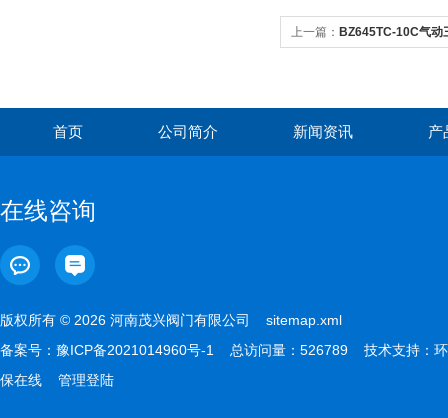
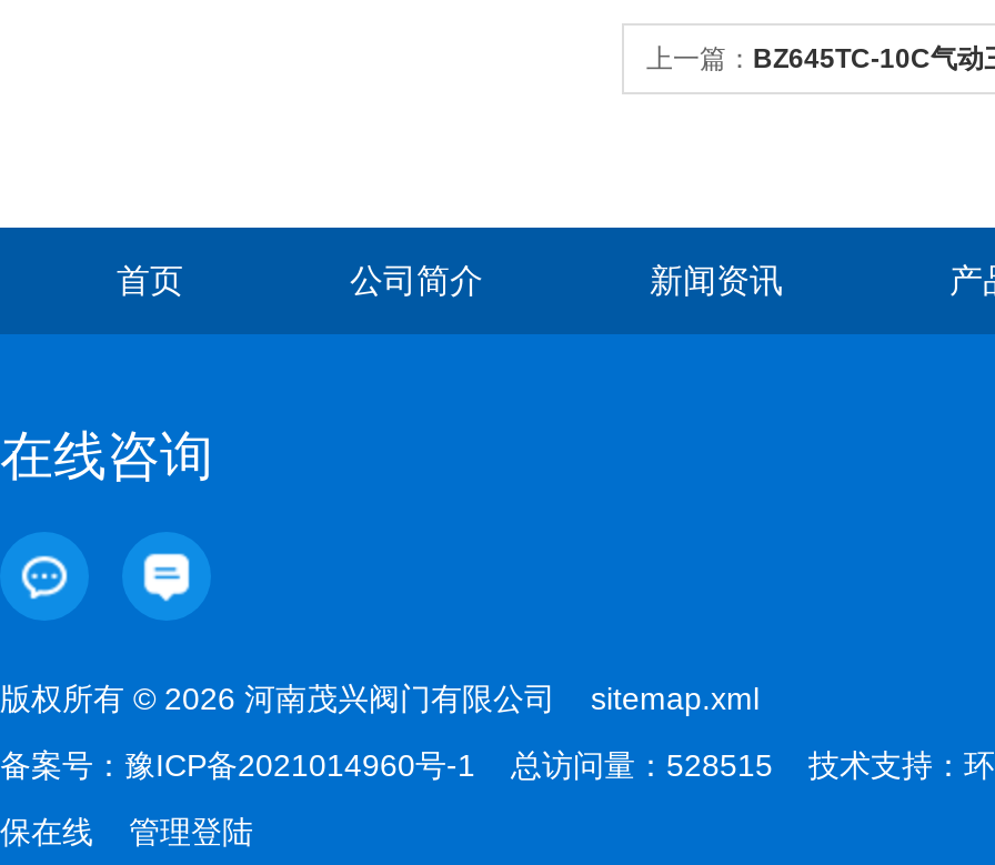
[0,342,448,358] 备案号：豫ICP备2021014960号-1总访问量：526789 技术支持：环 -> [0,747,995,783] 备案号：豫ICP备2021014960号-1总访问量：528515 技术支持：环

